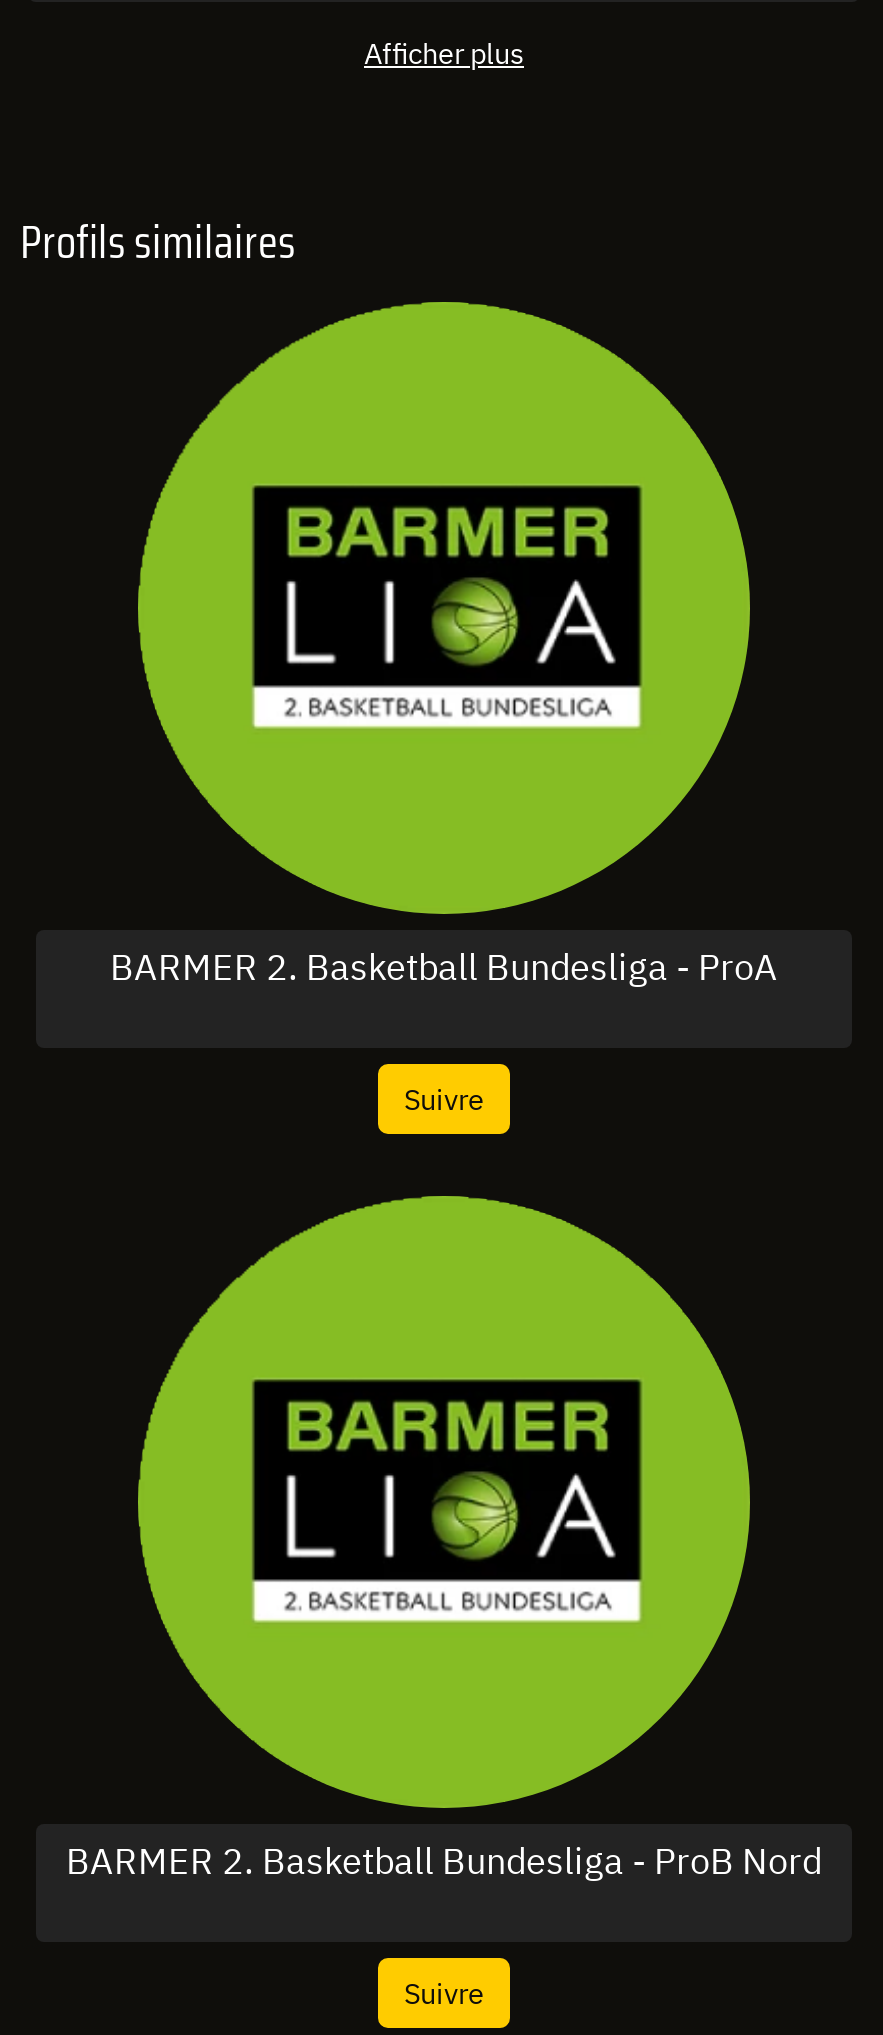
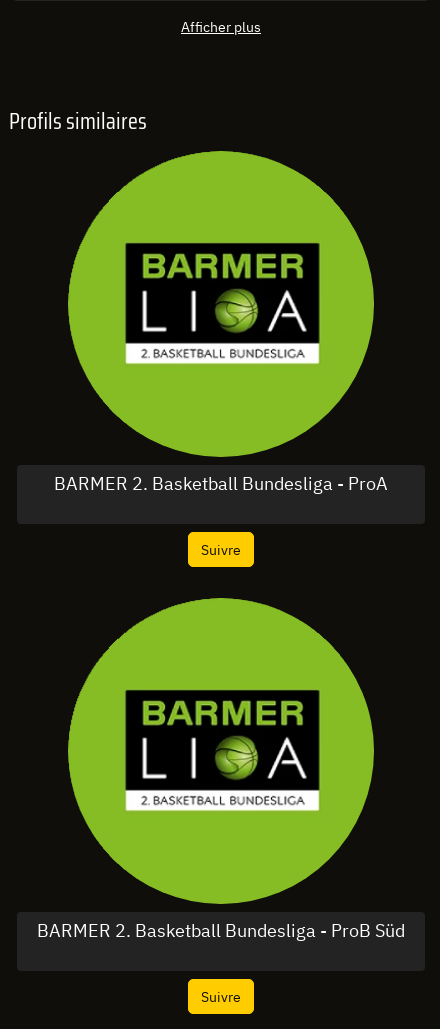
[66,1837,822,1883] BARMER 2. Basketball Bundesliga - ProB Nord -> [37,919,405,942] BARMER 2. Basketball Bundesliga - ProB Süd

